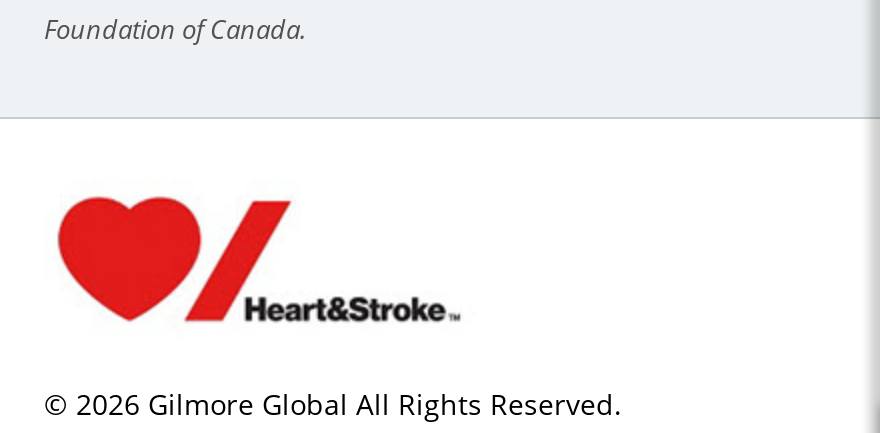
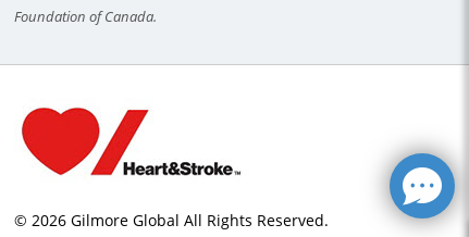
none -> [381,145,460,227] [image]

